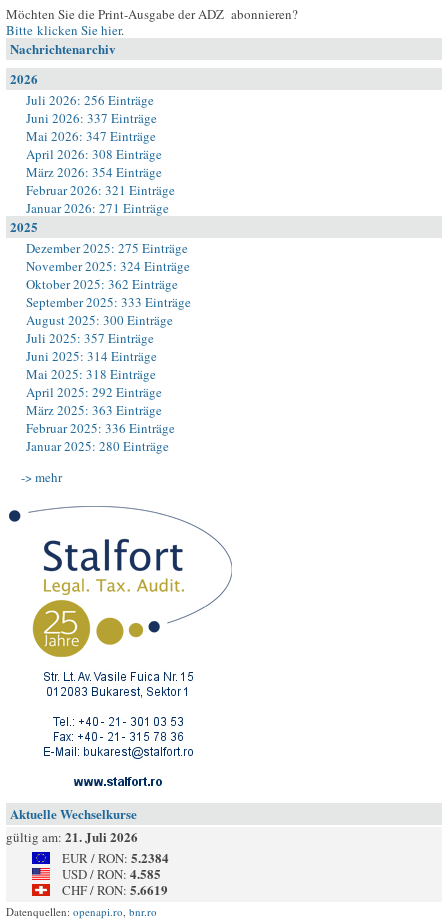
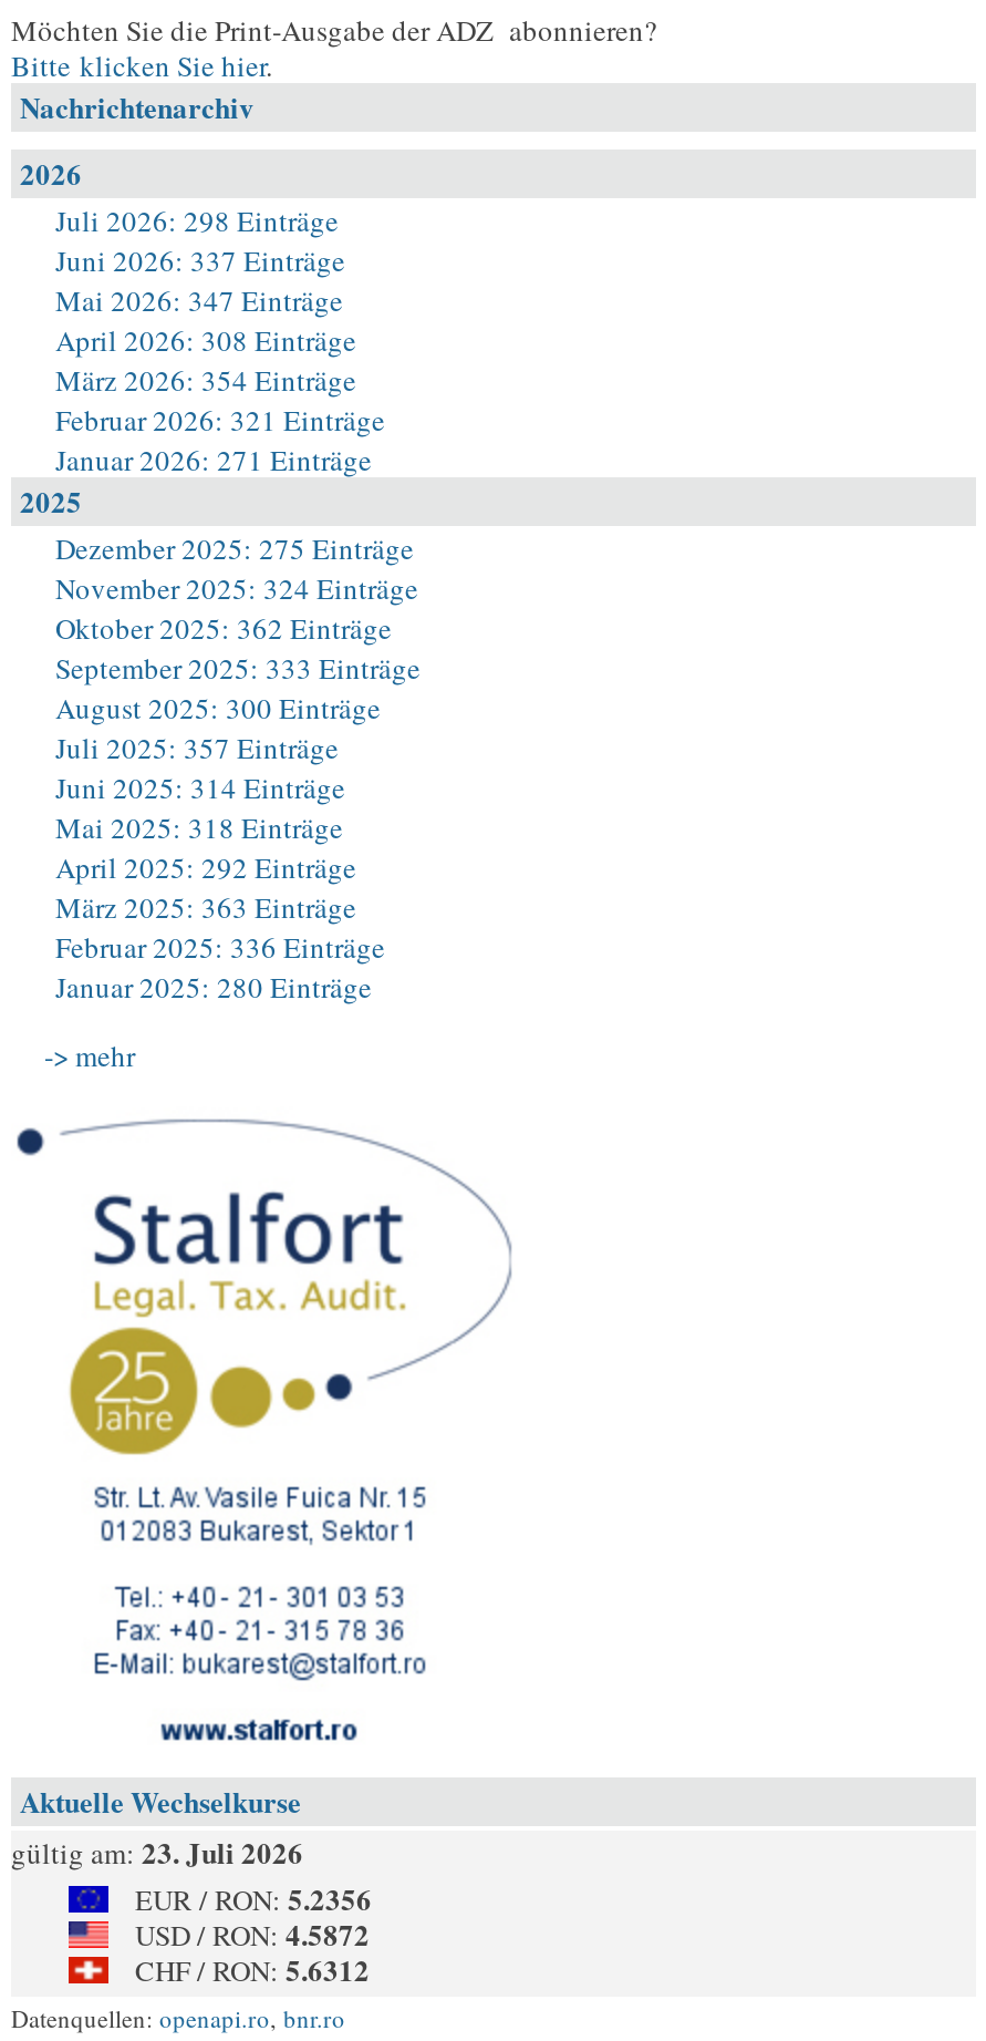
[26,91,154,109] Juli 2026: 256 Einträge -> [55,200,339,240] Juli 2026: 298 Einträge
[6,827,138,846] gültig am: 21. Juli 2026 -> [11,1831,303,1873] gültig am: 23. Juli 2026
[62,848,169,867] EUR / RON: 5.2384 -> [135,1877,372,1919] EUR / RON: 5.2356
[62,864,161,883] USD / RON: 4.585 -> [135,1913,370,1955] USD / RON: 4.5872
[62,880,168,899] CHF / RON: 5.6619 -> [135,1948,370,1990] CHF / RON: 5.6312

